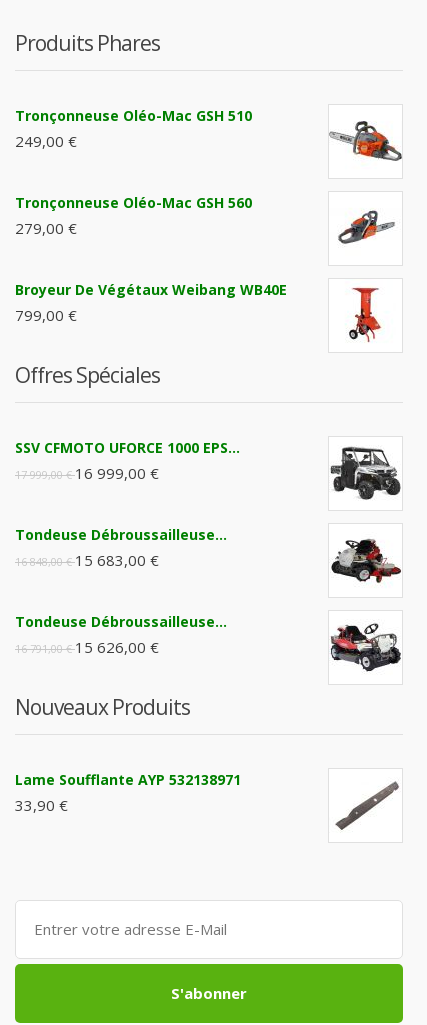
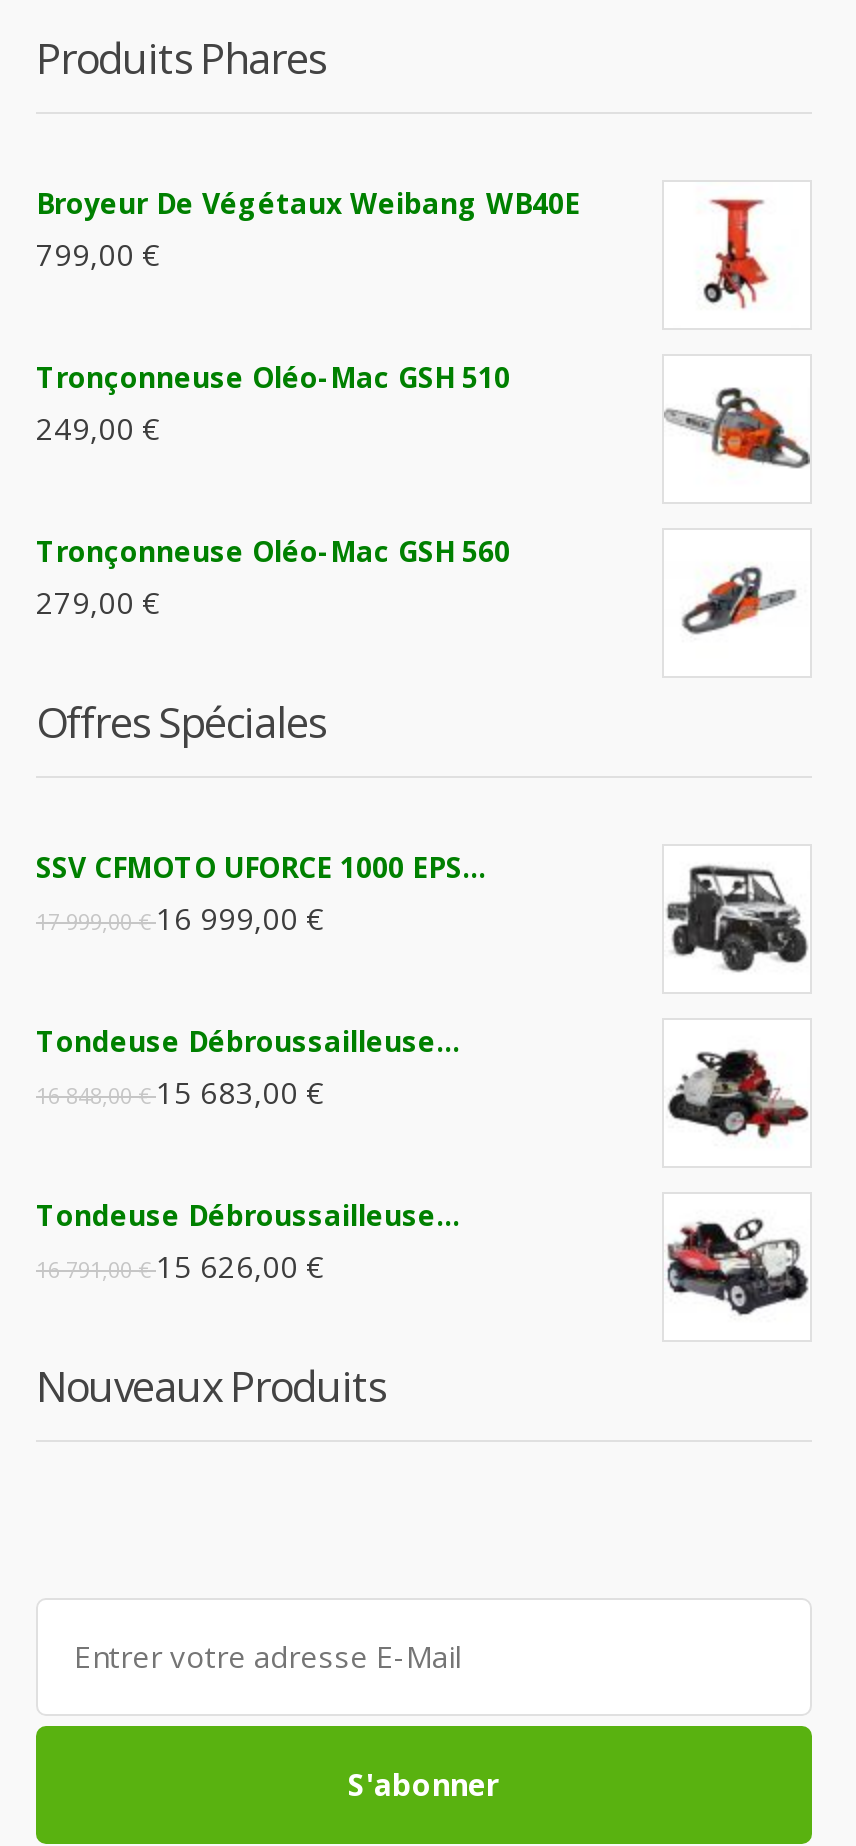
moved [15,106,252,238] -> [36,358,510,622]: Tronçonneuse Oléo-Mac GSH 510 | 249,00 € | Tronçonneuse Oléo-Mac GSH 560 | 279,00 €
moved [15,280,287,325] -> [36,184,580,274]: Broyeur De Végétaux Weibang WB40E | 799,00 €
[15,770,241,815] Lame Soufflante AYP 532138971 | 33,90 € -> none
[335,781,399,831] [image] -> none

